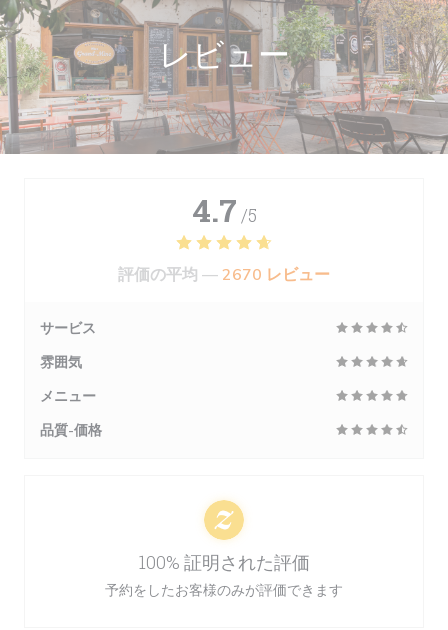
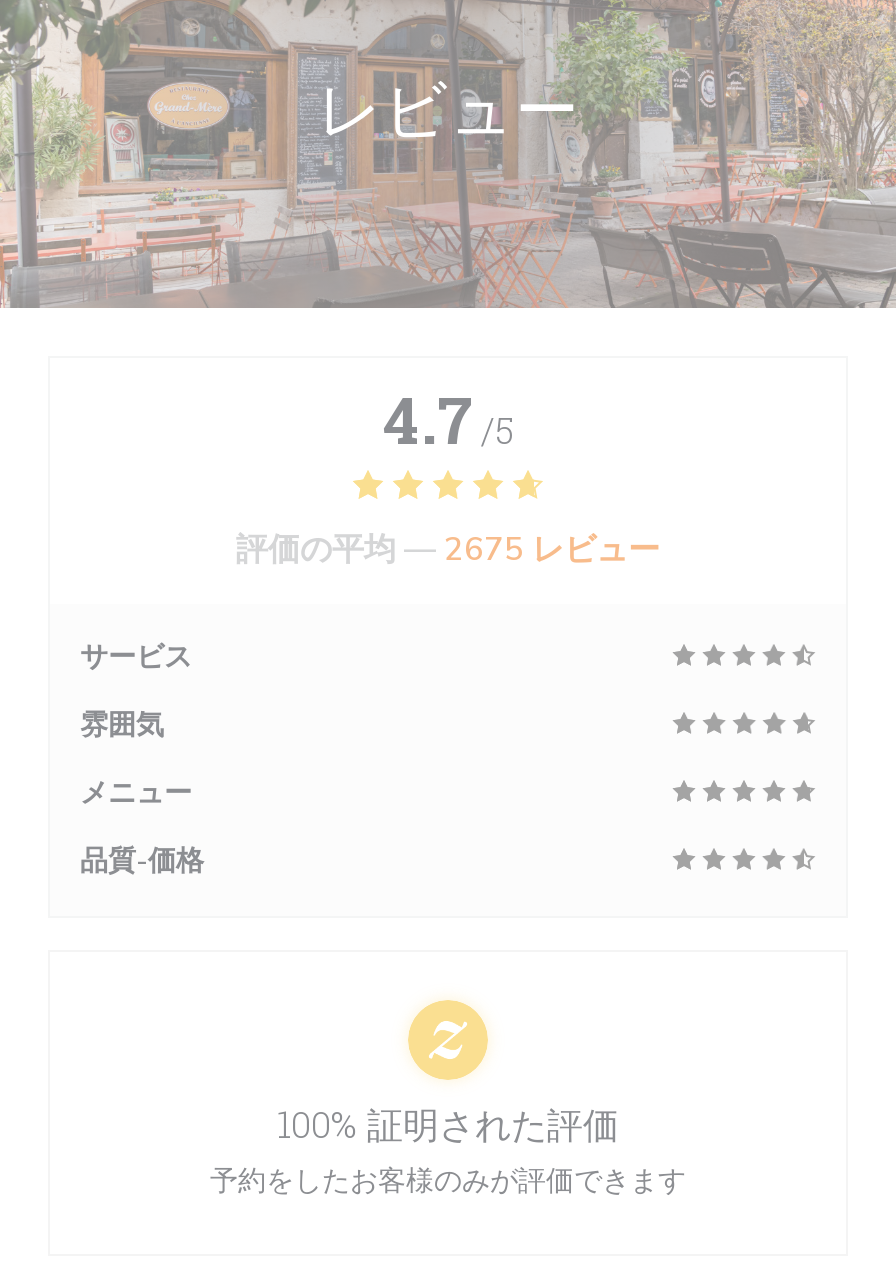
[118,264,330,286] 評価の平均 — 2670 レビュー -> [236,528,660,572] 評価の平均 — 2675 レビュー

